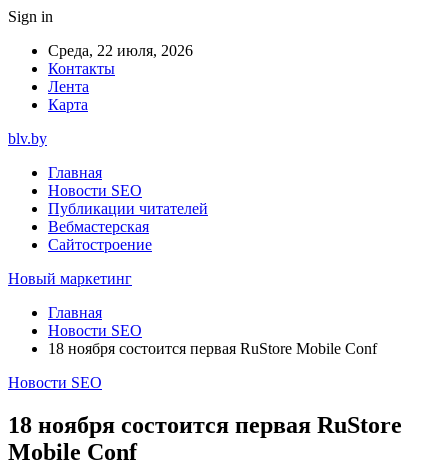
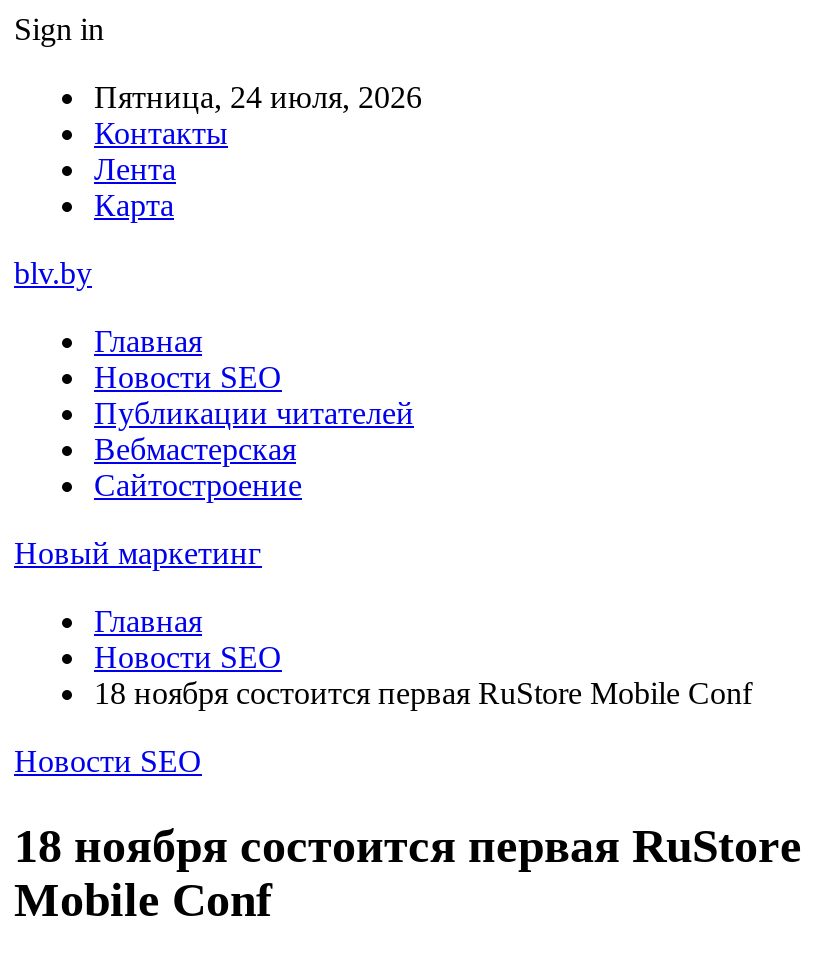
[48,42,193,59] Среда, 22 июля, 2026 -> [94,80,422,114] Пятница, 24 июля, 2026

